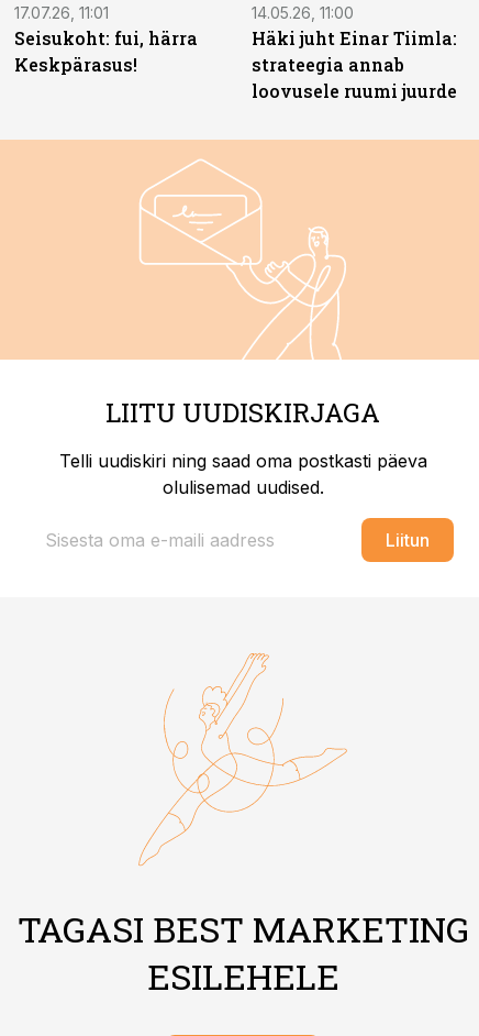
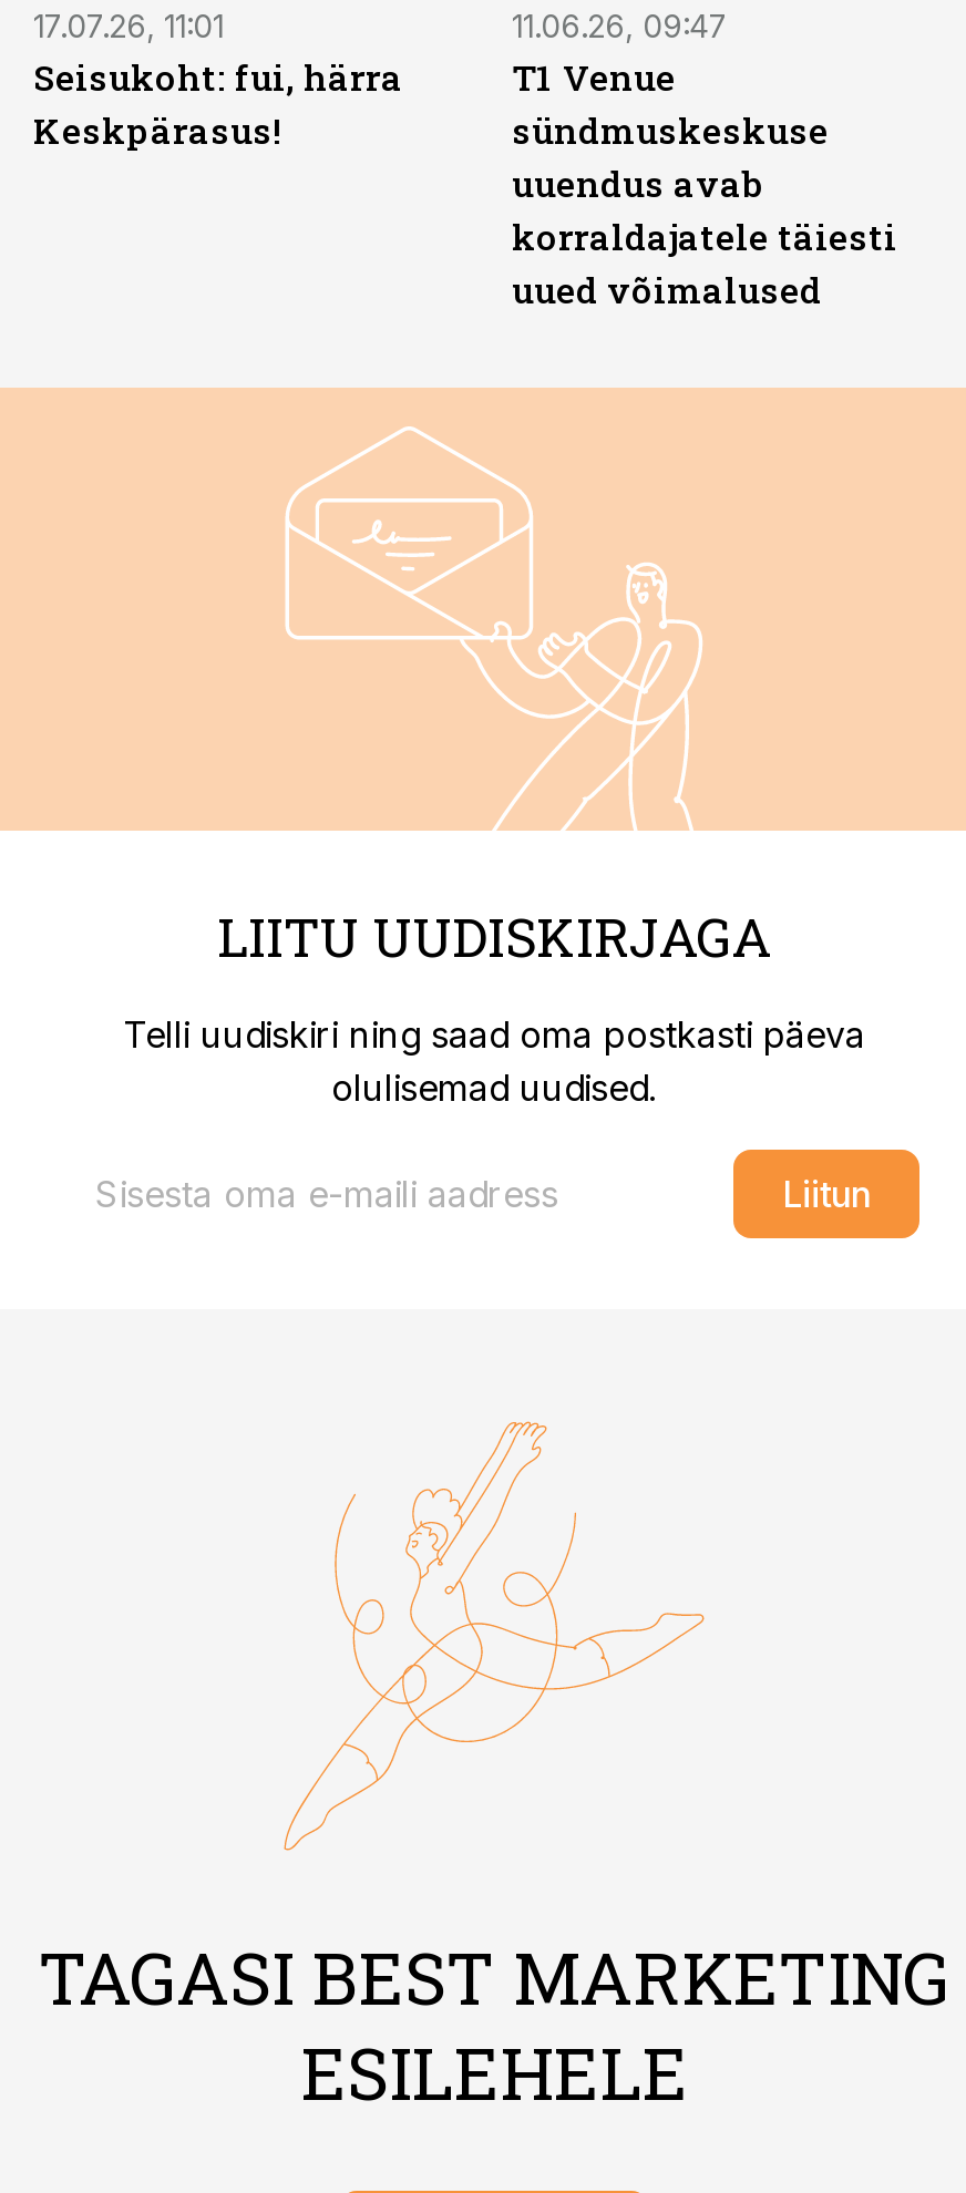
[252,3,457,102] 14.05.26, 11:00 | Häki juht Einar Tiimla: | strateegia annab | loovusele ruumi juurde -> [512,7,897,312] 11.06.26, 09:47 | T1 Venue | sündmuskeskuse | uuendus avab | korraldajatele täiesti | uued võimalused

